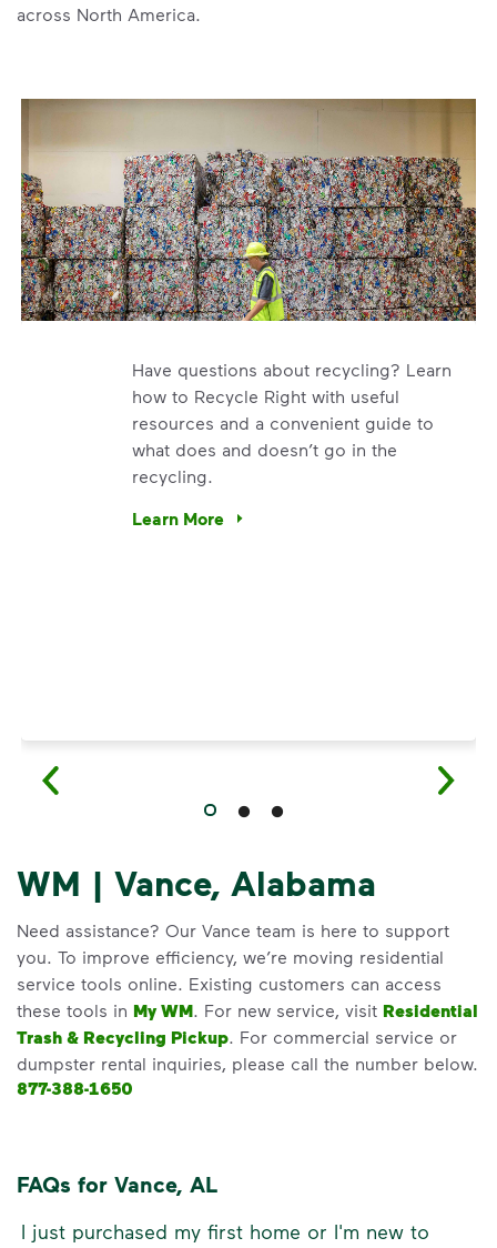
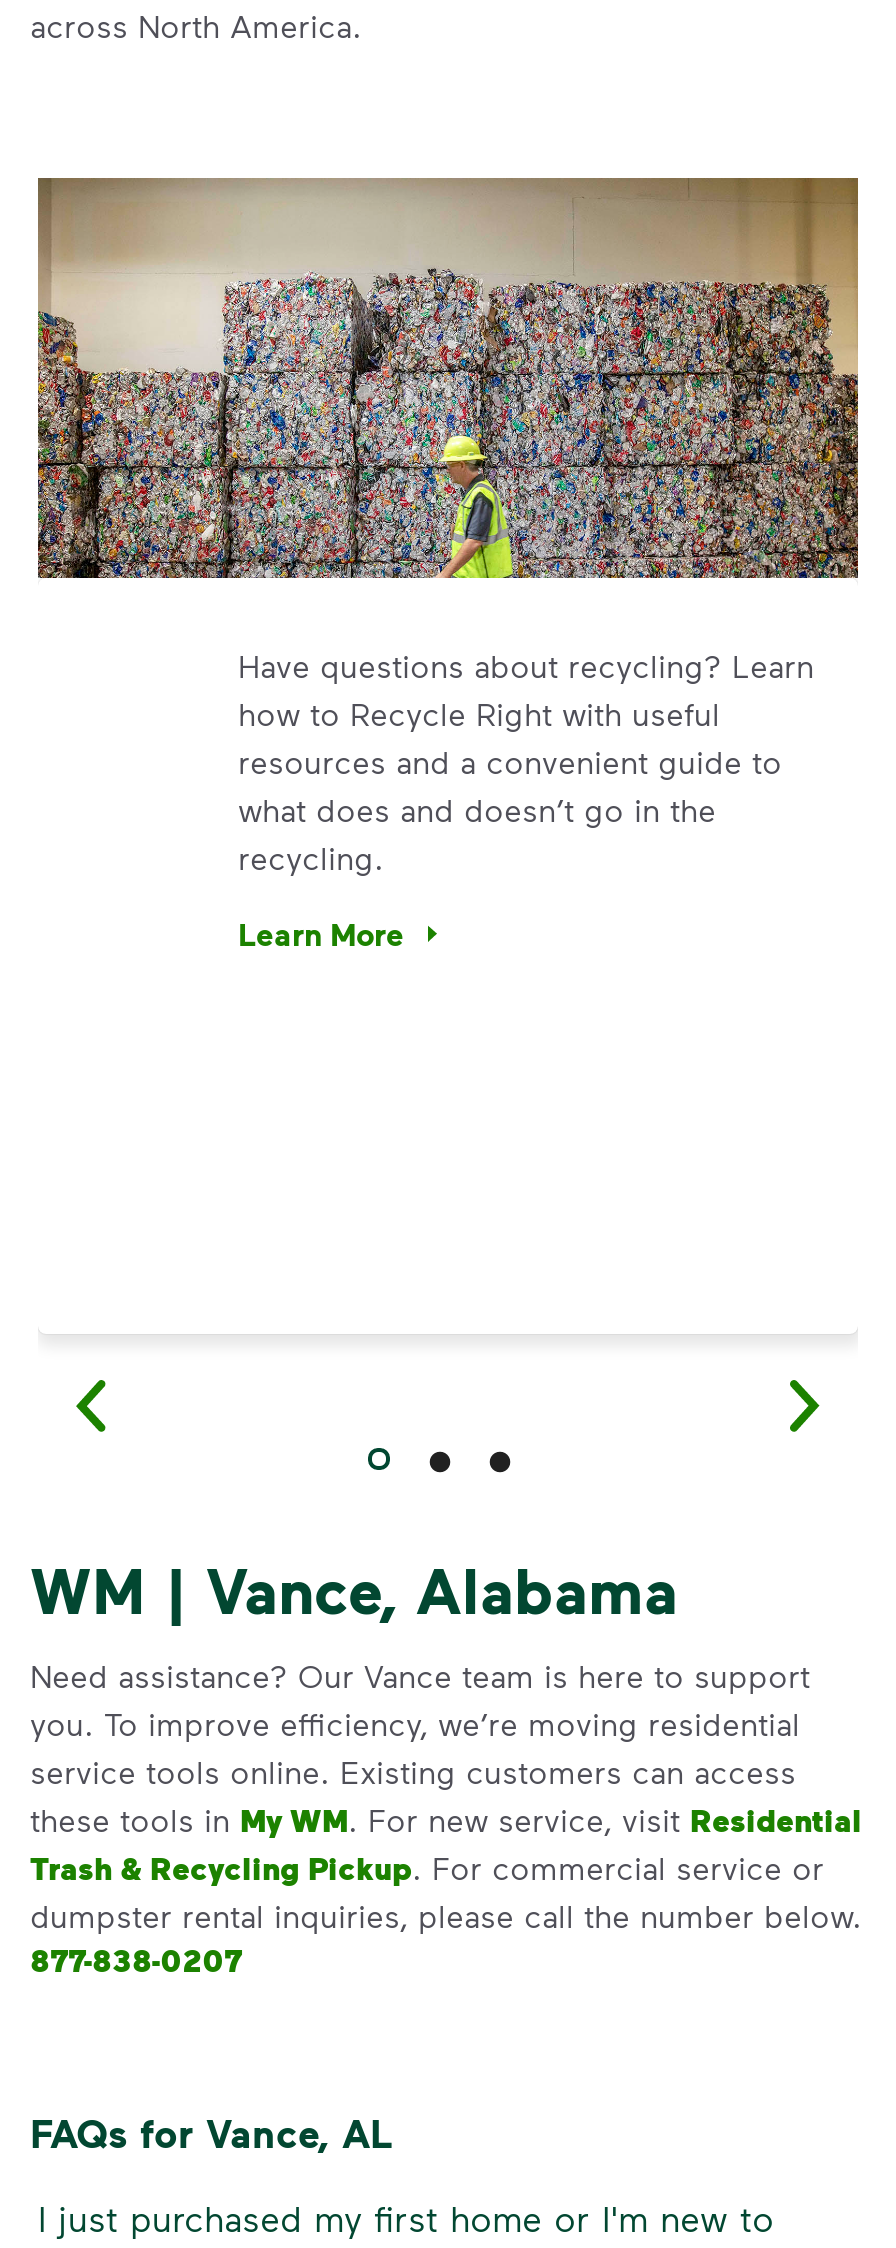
[17,1077,133,1099] 877-388-1650 -> [30,1940,242,1980] 877-838-0207

